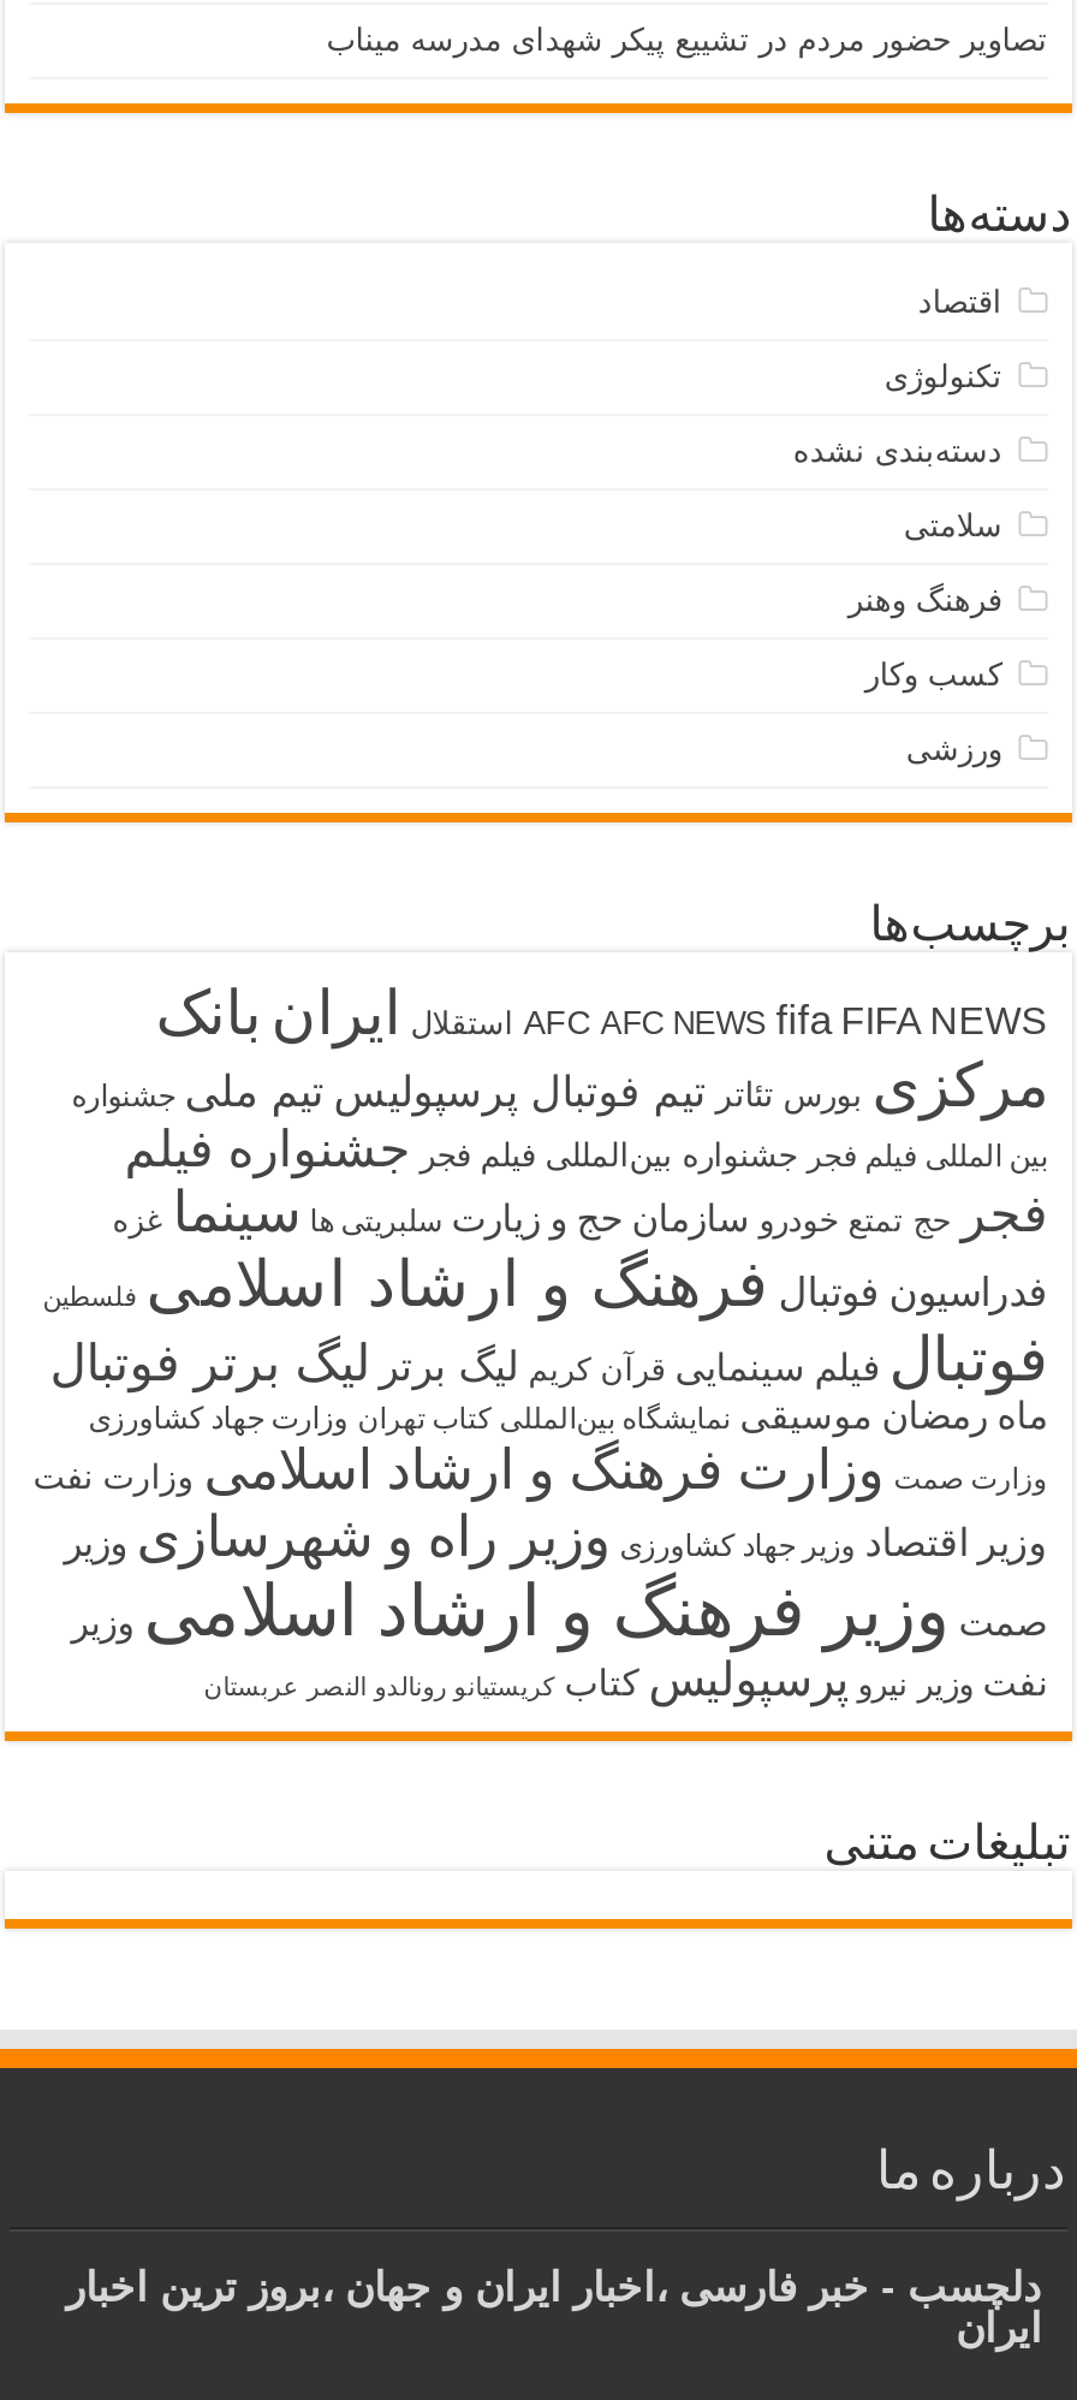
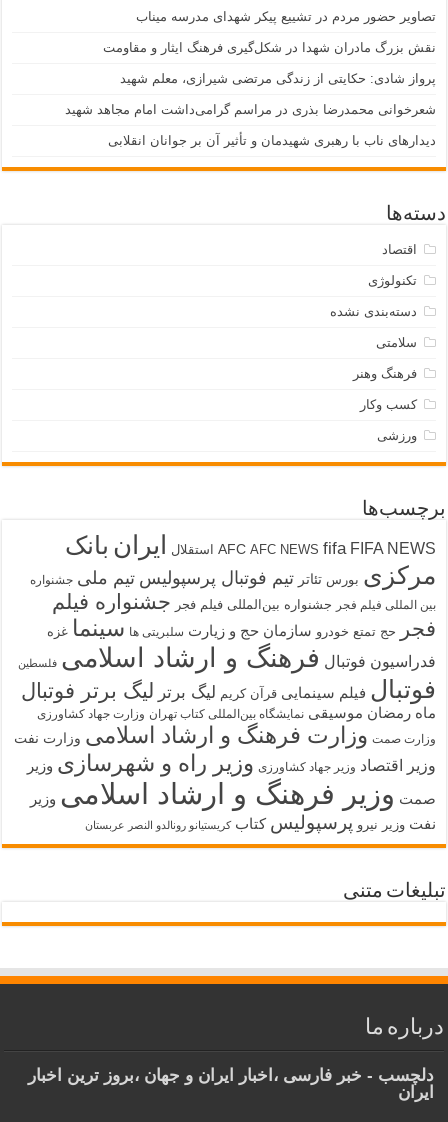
none -> [65,40,436,148] نقش بزرگ مادران شهدا در شکل‌گیری فرهنگ ایثار و مقاومت | پرواز شادی: حکایتی از زندگی مرتضی شیرازی، معلم شهید | شعرخوانی محمدرضا بذری در مراسم گرامی‌داشت امام مجاهد شهید | دیدارهای ناب با رهبری شهیدمان و تأثیر آن بر جوانان انقلابی

